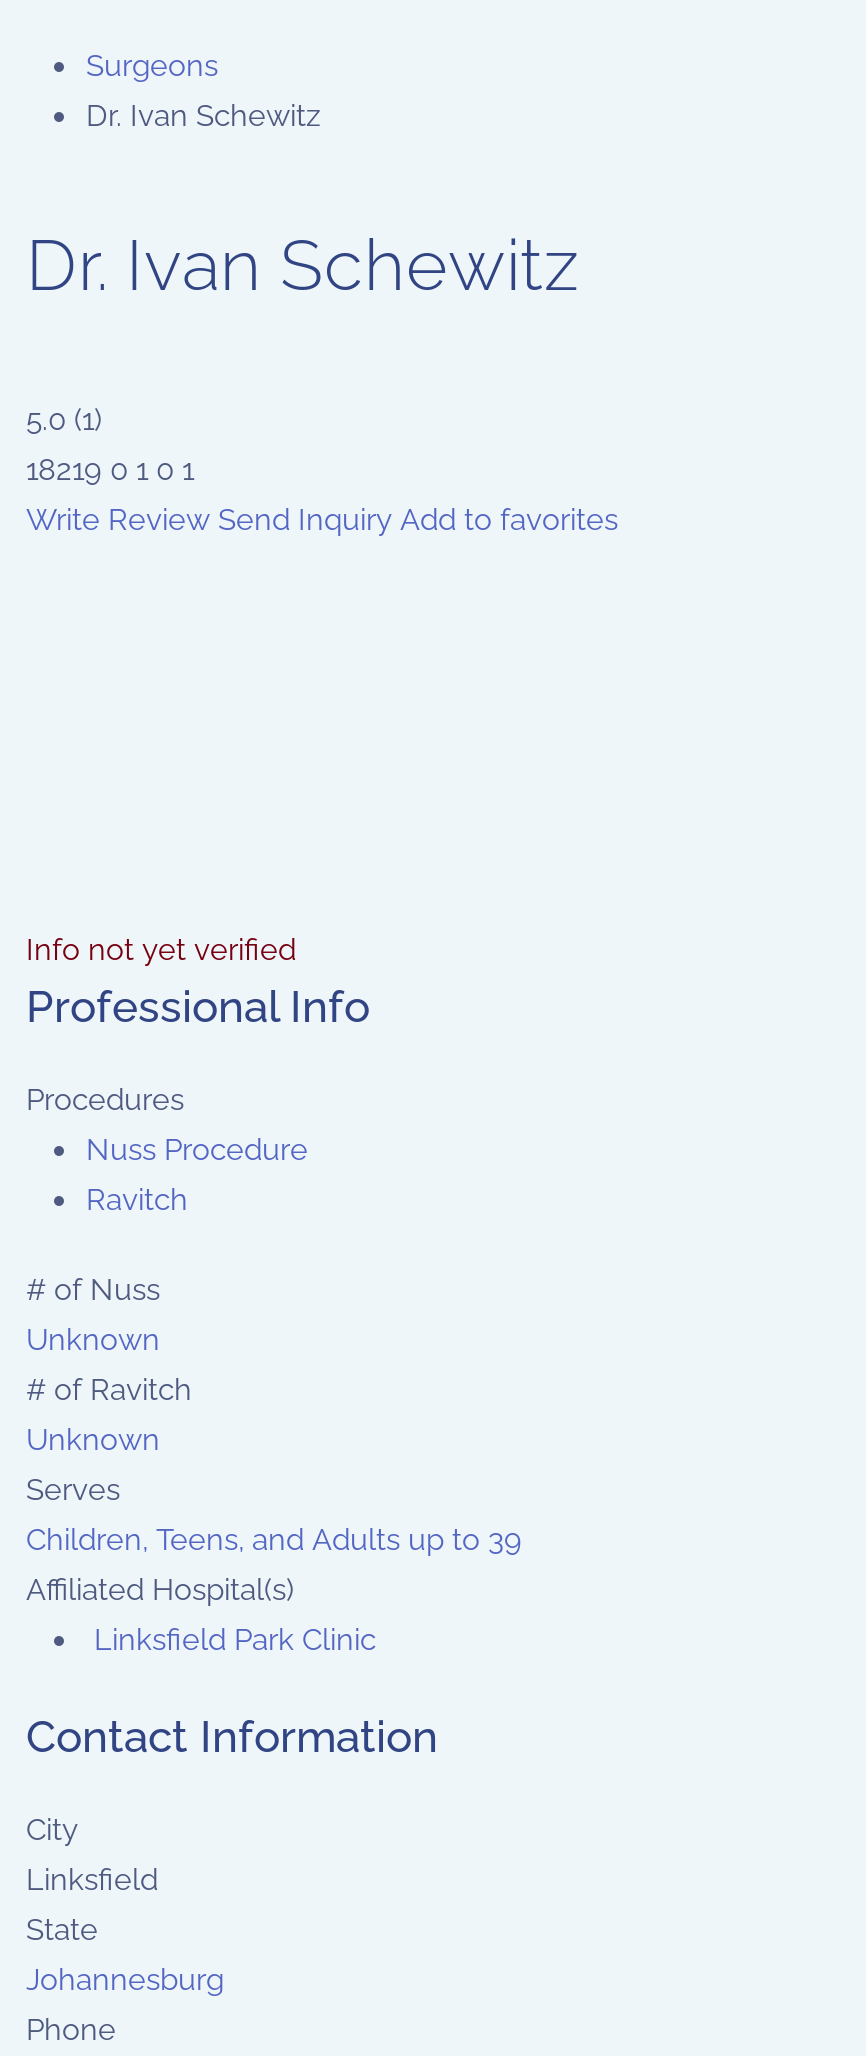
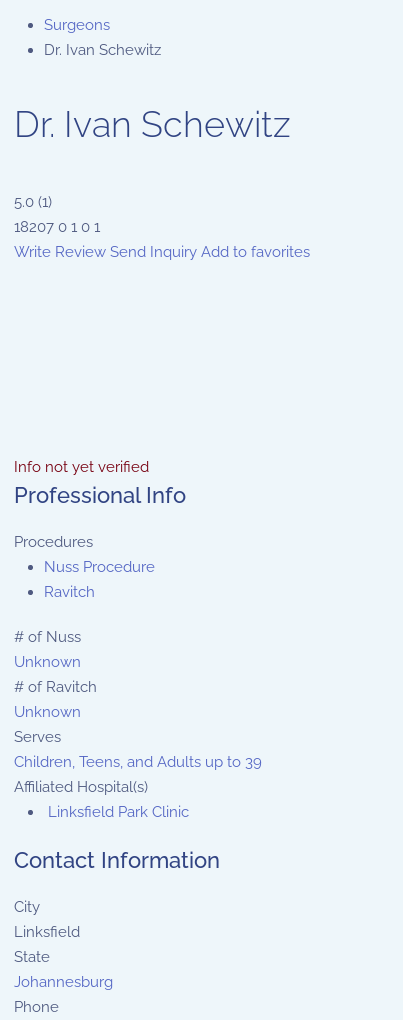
[26,452,194,488] 18219 0 1 0 1 -> [14,218,100,236] 18207 0 1 0 1

